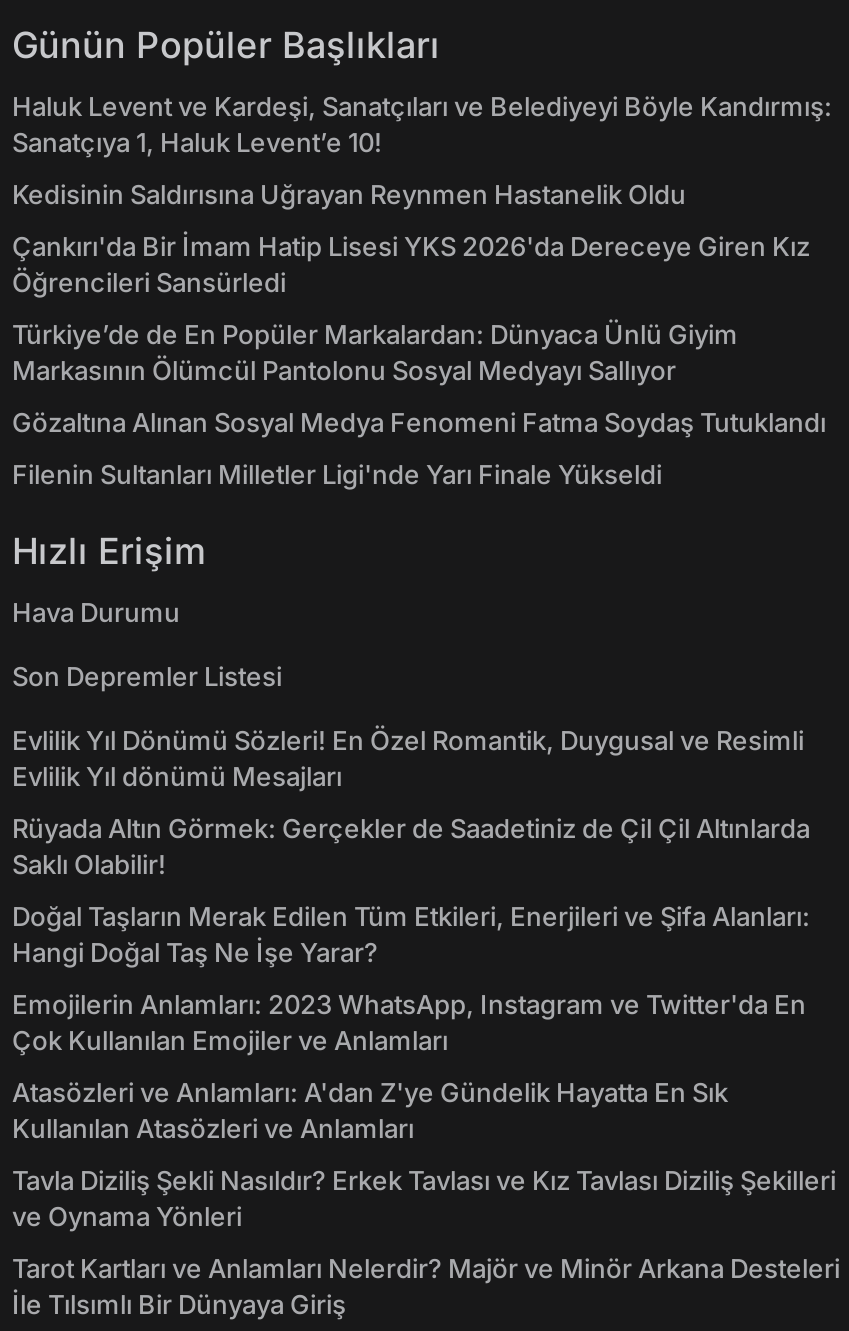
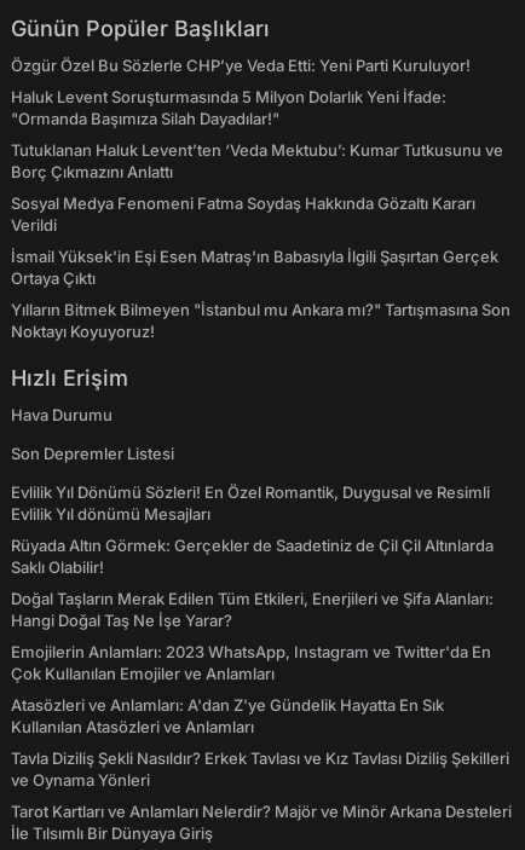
[12,90,832,158] Haluk Levent ve Kardeşi, Sanatçıları ve Belediyeyi Böyle Kandırmış: | Sanatçıya 1, Haluk Levent’e 10! -> [11,56,471,75] Özgür Özel Bu Sözlerle CHP’ye Veda Etti: Yeni Parti Kuruluyor!
[12,178,686,210] Kedisinin Saldırısına Uğrayan Reynmen Hastanelik Oldu -> [11,87,446,128] Haluk Levent Soruşturmasında 5 Milyon Dolarlık Yeni İfade: | "Ormanda Başımıza Silah Dayadılar!"
[12,230,810,298] Çankırı'da Bir İmam Hatip Lisesi YKS 2026'da Dereceye Giren Kız | Öğrencileri Sansürledi -> [11,140,503,182] Tutuklanan Haluk Levent’ten ‘Veda Mektubu’: Kumar Tutkusunu ve | Borç Çıkmazını Anlattı
[12,318,738,386] Türkiye’de de En Popüler Markalardan: Dünyaca Ünlü Giyim | Markasının Ölümcül Pantolonu Sosyal Medyayı Sallıyor -> [11,194,475,235] Sosyal Medya Fenomeni Fatma Soydaş Hakkında Gözaltı Kararı | Verildi
[12,406,826,438] Gözaltına Alınan Sosyal Medya Fenomeni Fatma Soydaş Tutuklandı -> [11,247,498,288] İsmail Yüksek'in Eşi Esen Matraş'ın Babasıyla İlgili Şaşırtan Gerçek | Ortaya Çıktı
[12,458,662,490] Filenin Sultanları Milletler Ligi'nde Yarı Finale Yükseldi -> [11,300,510,341] Yılların Bitmek Bilmeyen "İstanbul mu Ankara mı?" Tartışmasına Son | Noktayı Koyuyoruz!

